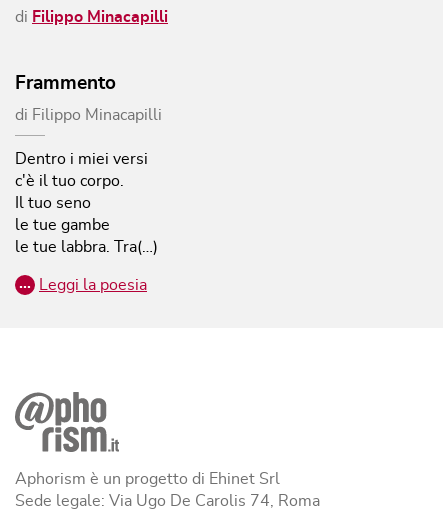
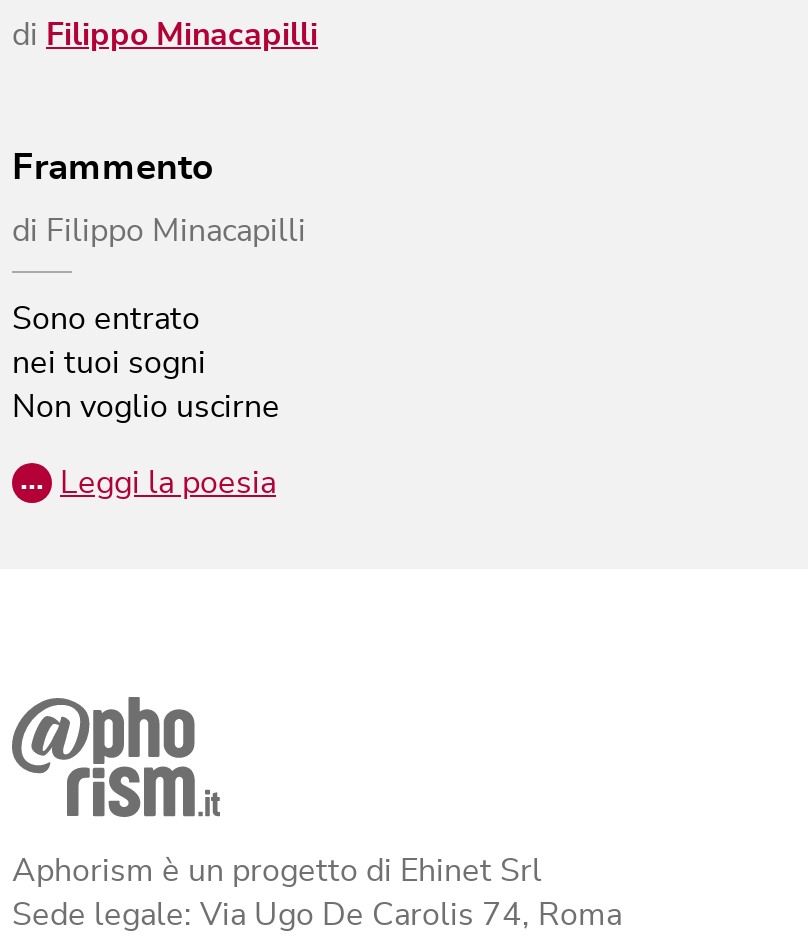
[15,151,158,255] Dentro i miei versi | c'è il tuo corpo. | Il tuo seno | le tue gambe | le tue labbra. Tra(…) -> [12,303,280,423] Sono entrato | nei tuoi sogni | Non voglio uscirne

